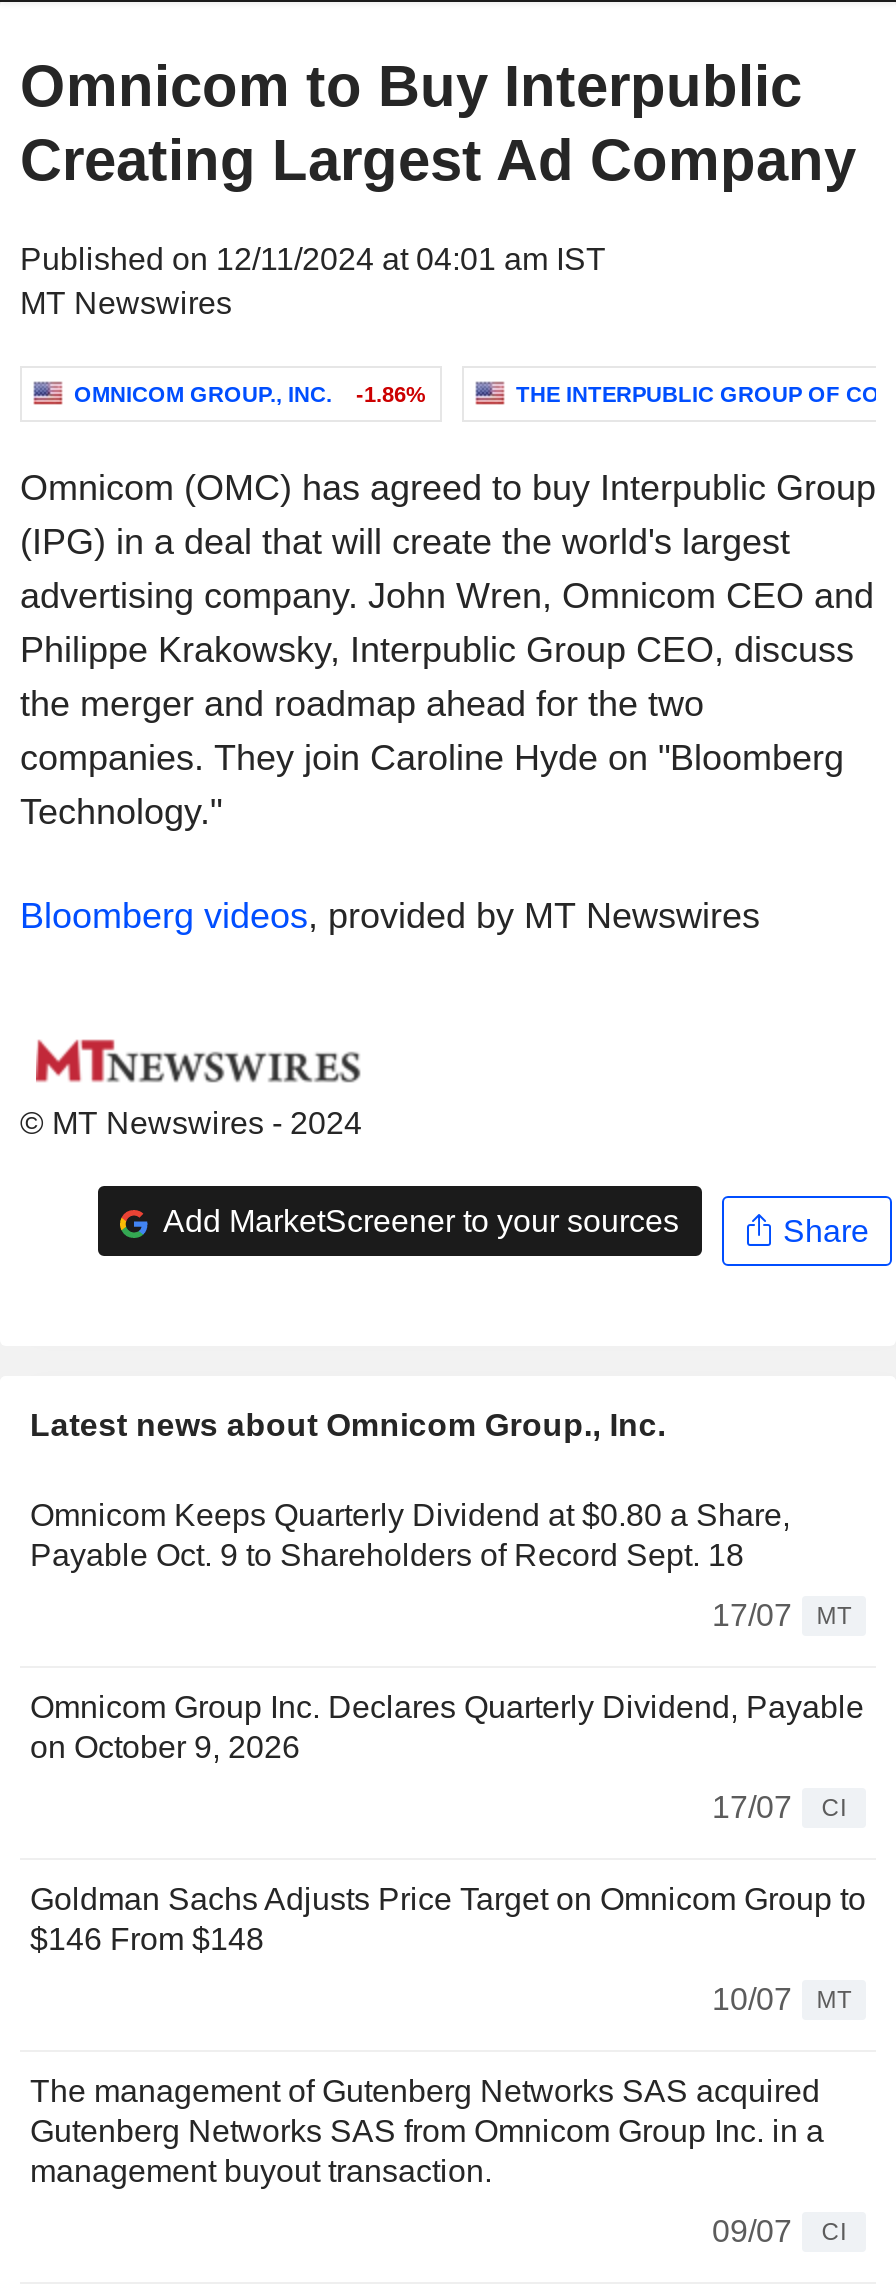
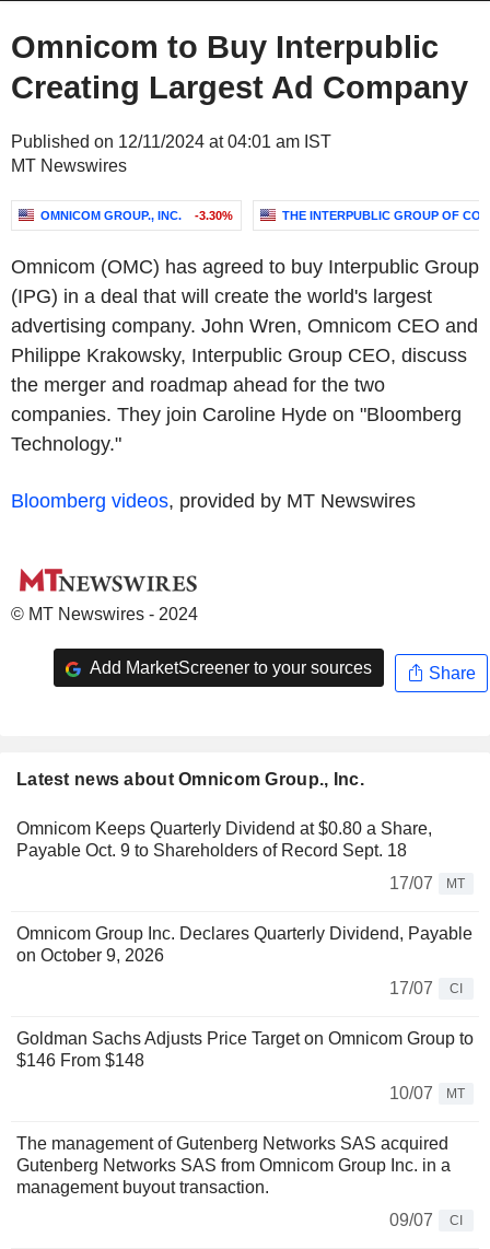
[74,382,426,406] OMNICOM GROUP., INC. -1.86% -> [40,209,233,222] OMNICOM GROUP., INC. -3.30%

